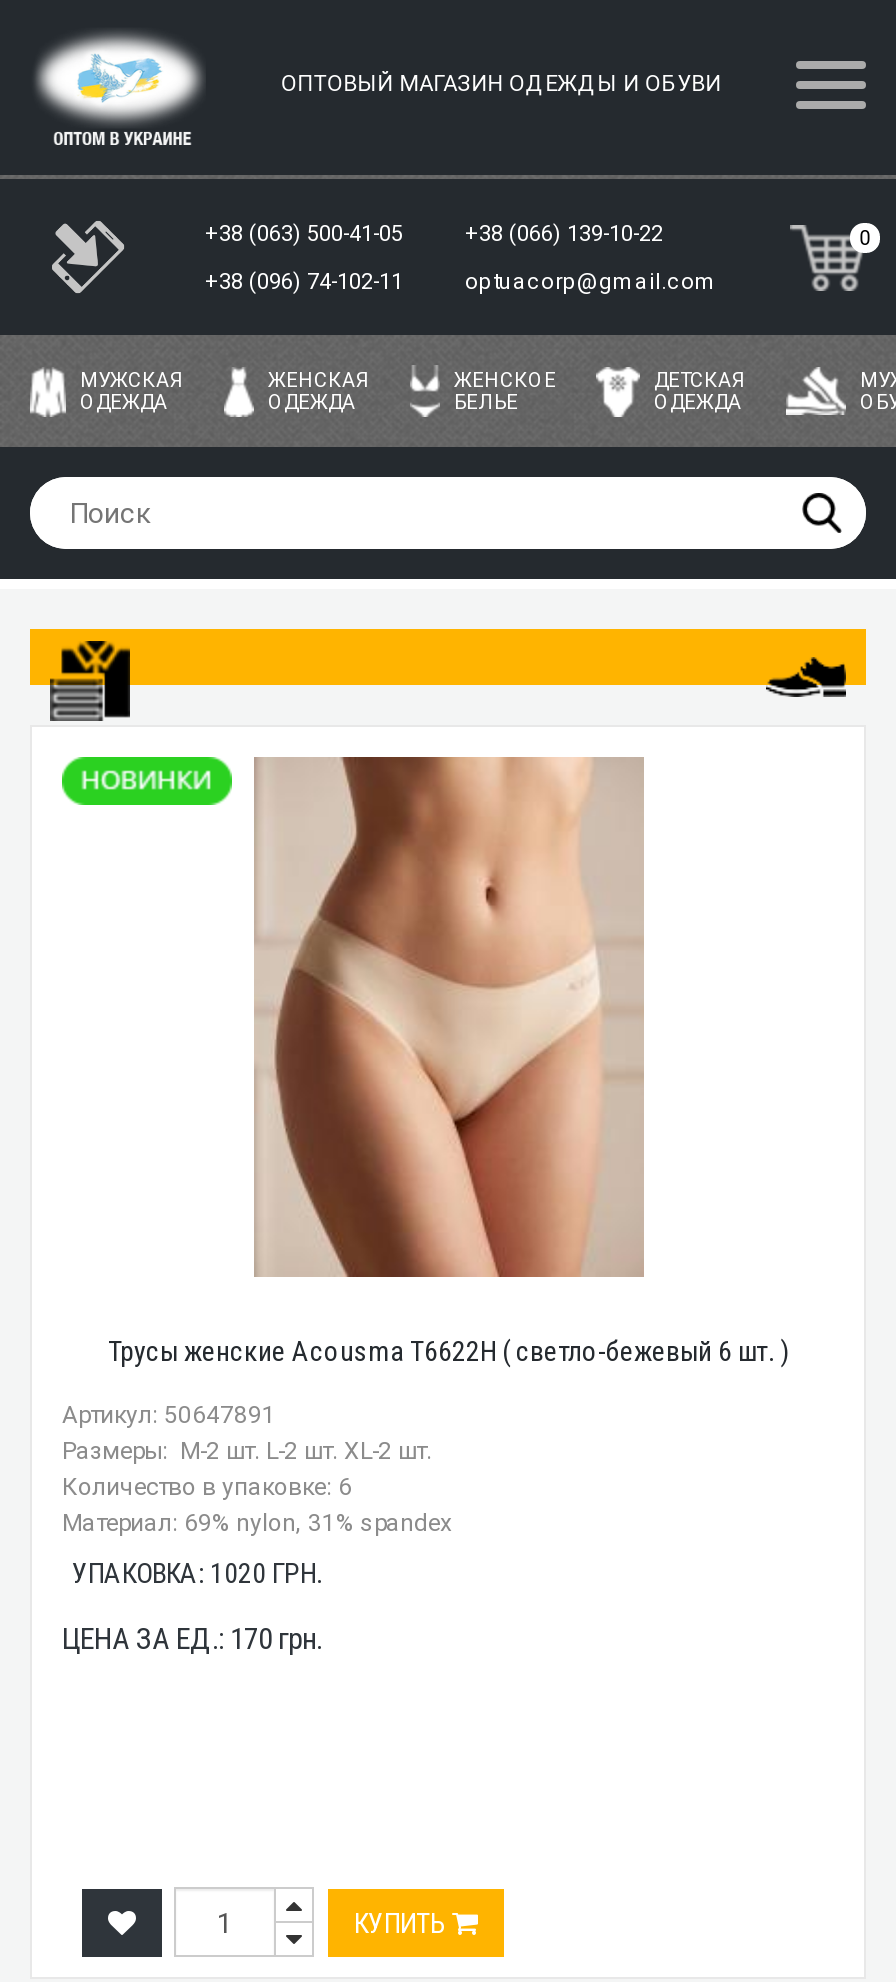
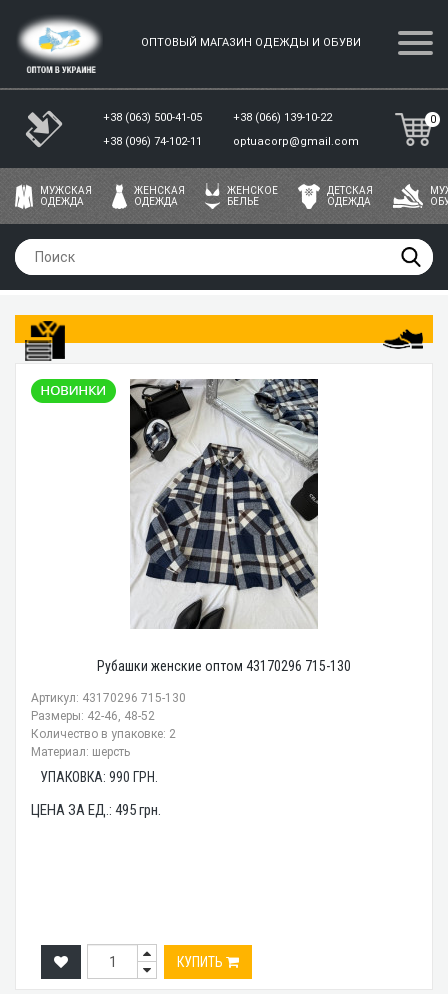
[108,755,788,1367] [image] | Трусы женские Acousma T6622H ( светло-бежевый 6 шт. ) -> [97,378,351,674] [image] | Рубашки женские оптом 43170296 715-130
[62,1401,452,1537] Артикул: 50647891 | Размеры: M-2 шт. L-2 шт. XL-2 шт. | Количество в упаковке: 6 | Материал: 69% nylon, 31% spandex -> [31,691,186,759] Артикул: 43170296 715-130 | Размеры: 42-46, 48-52 | Количество в упаковке: 2 | Материал: шерсть
[72,1557,322,1589] УПАКОВКА: 1020 ГРН. -> [39,769,157,785] УПАКОВКА: 990 ГРН.
[62,1621,322,1657] ЦЕНА ЗА ЕД.: 170 грн. -> [31,801,161,819] ЦЕНА ЗА ЕД.: 495 грн.

